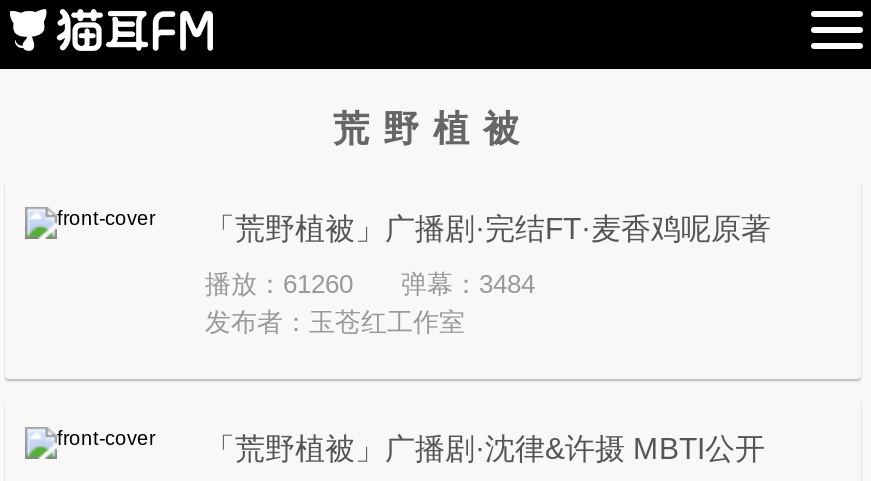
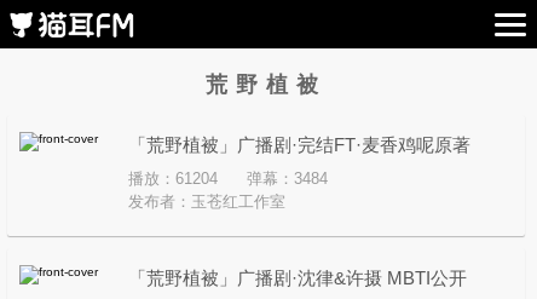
[205,269,535,299] 播放：61260 弹幕：3484 -> [128,169,328,188] 播放：61204 弹幕：3484

